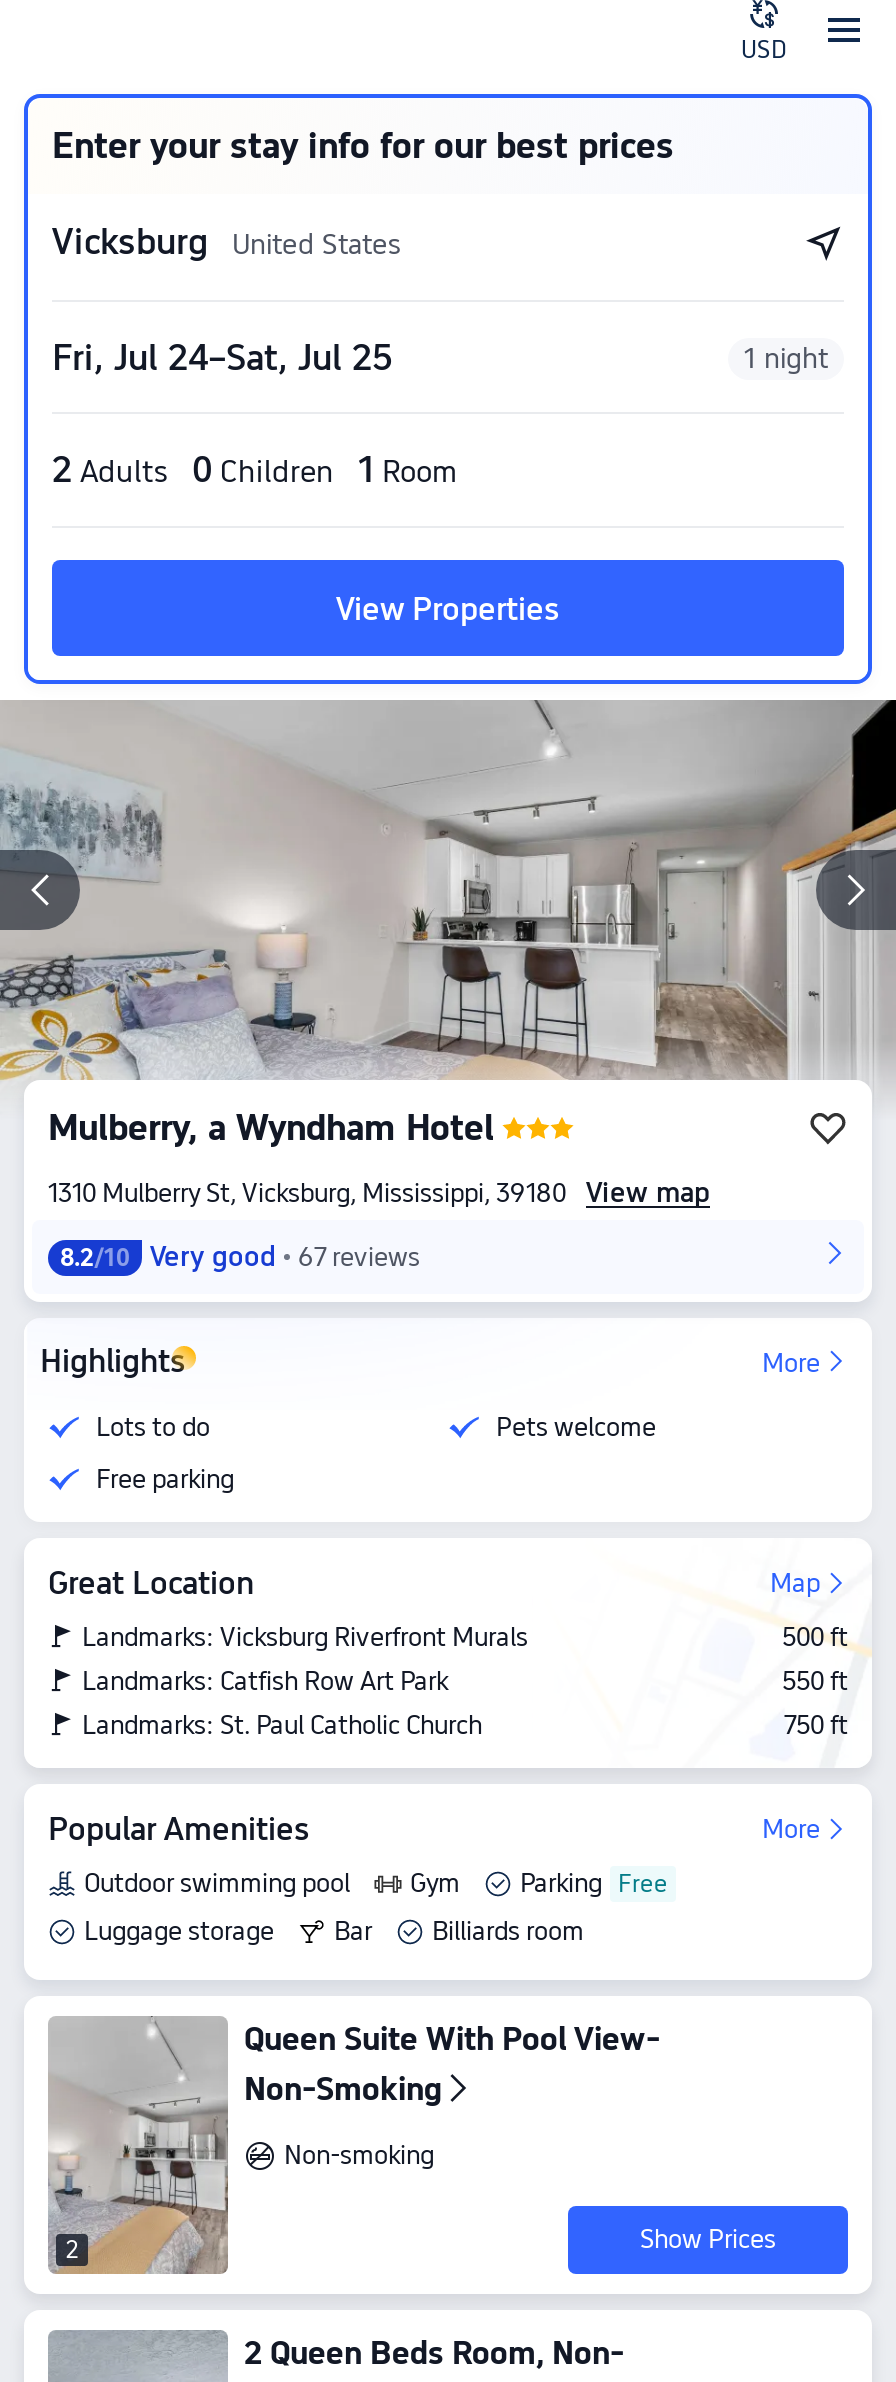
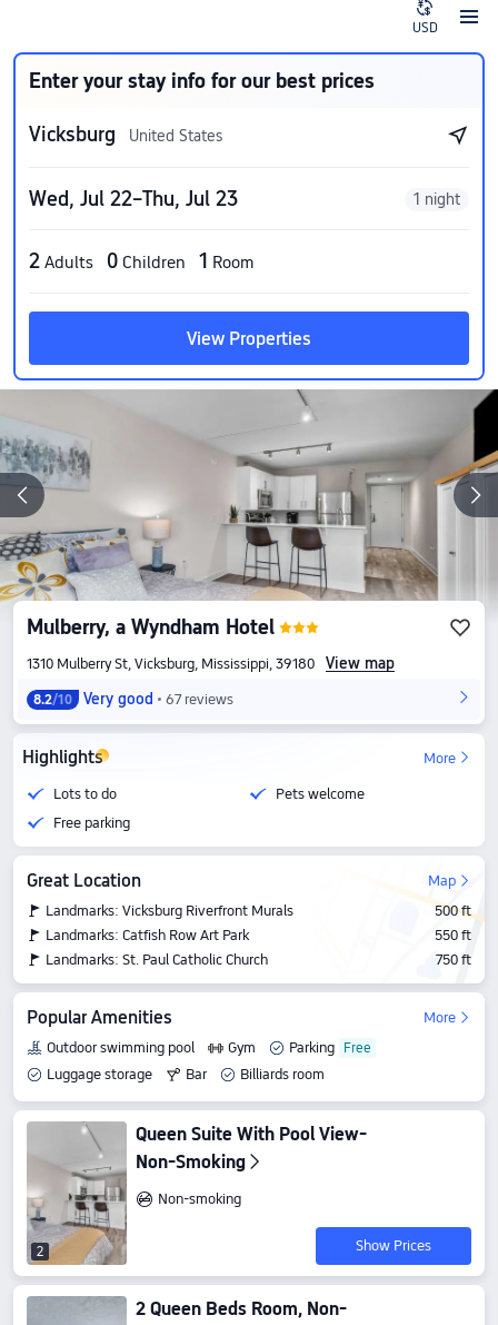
[52,336,392,378] Fri, Jul 24–Sat, Jul 25 -> [29,187,238,210] Wed, Jul 22–Thu, Jul 23

